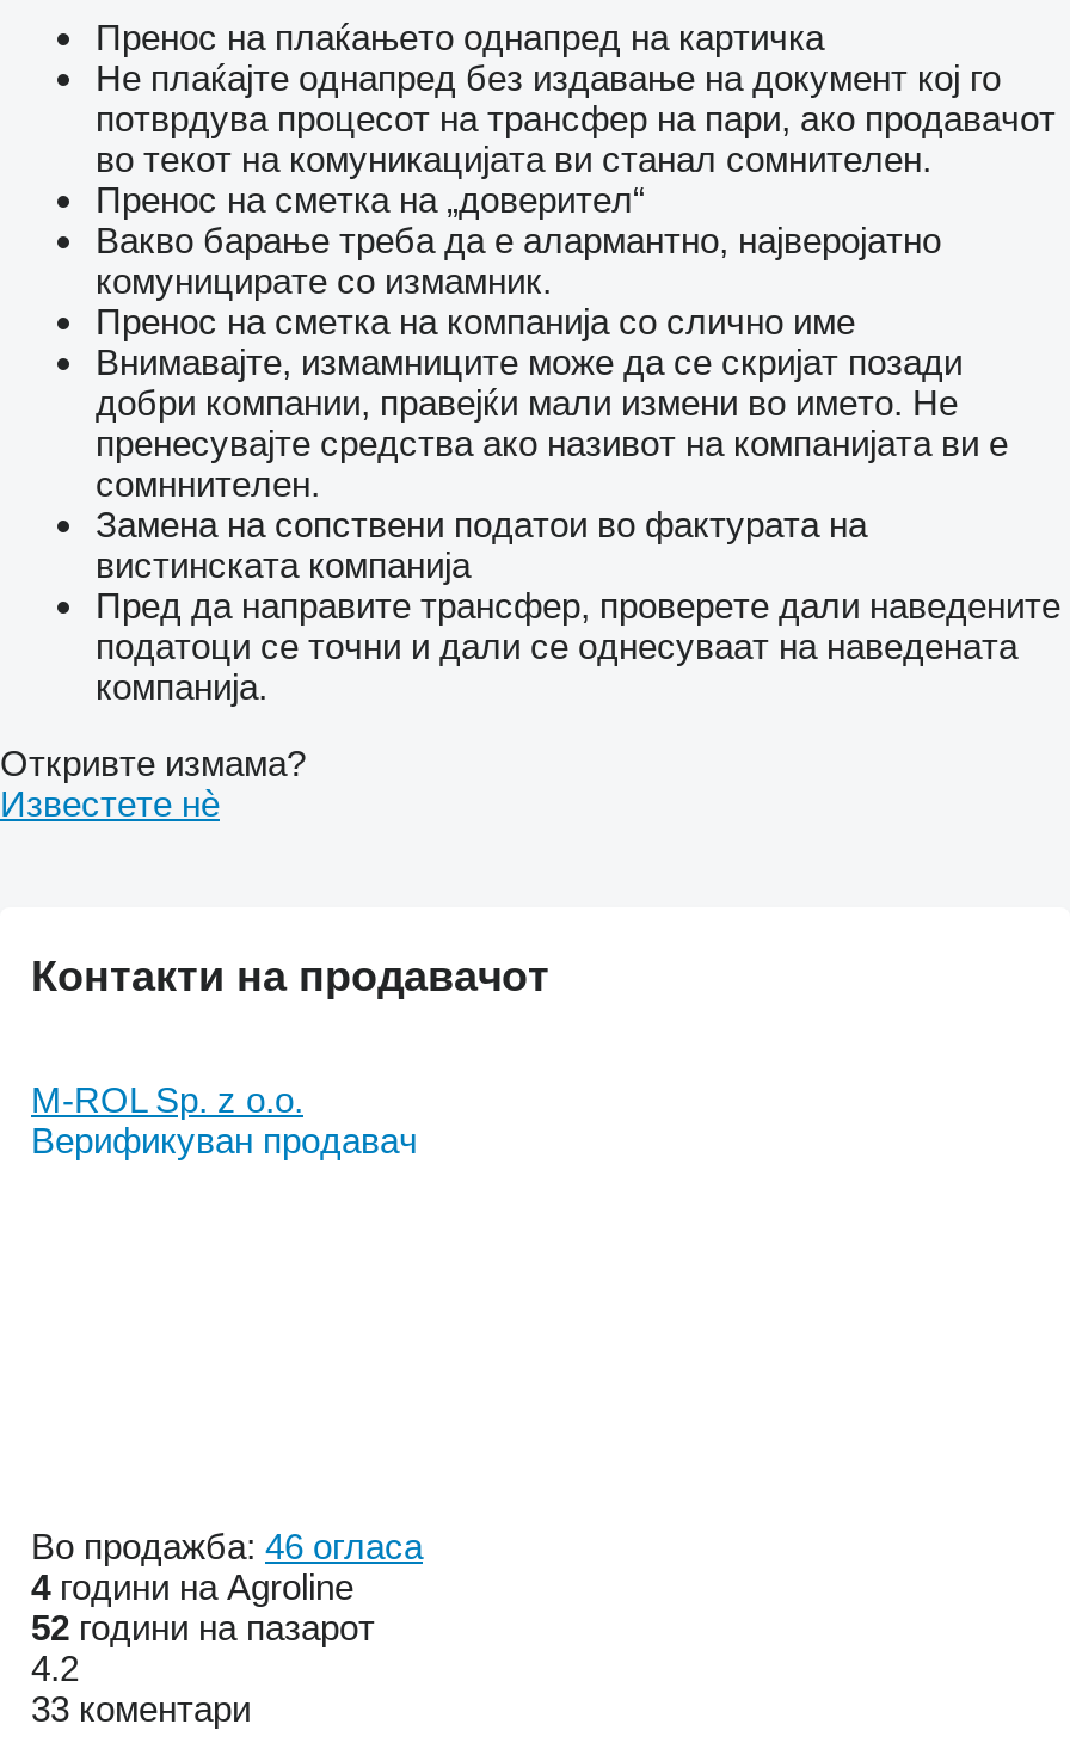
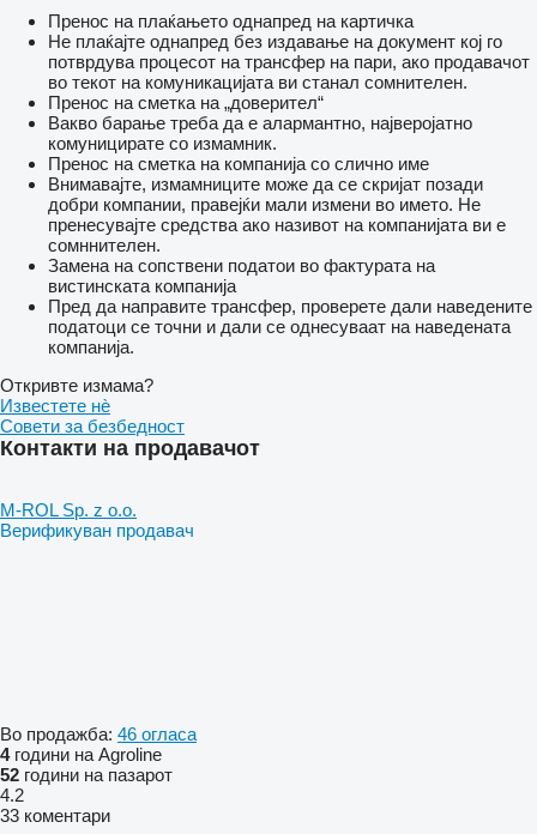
none -> [0,416,185,437] Совети за безбедност

